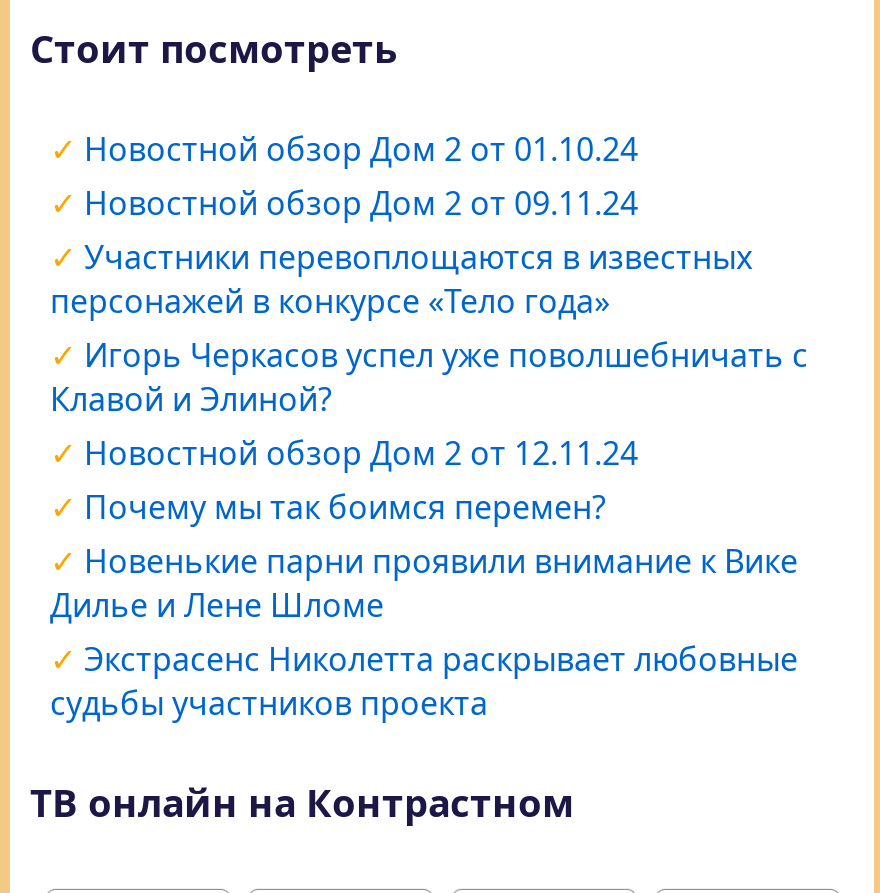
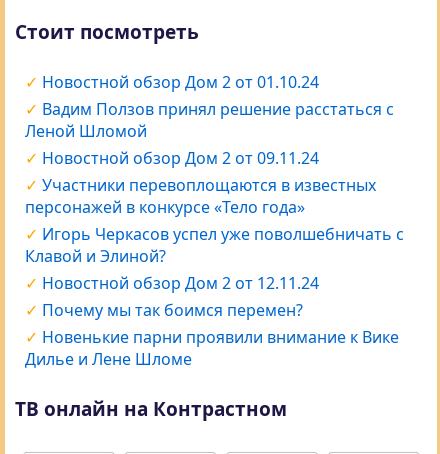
none -> [25,98,394,142] Вадим Ползов принял решение расстаться с | Леной Шломой
moved [50,181,808,627] -> [25,147,404,370]: Новостной обзор Дом 2 от 09.11.24 | Участники перевоплощаются в известных | персонажей в конкурсе «Тело года» | ... | Новенькие парни проявили внимание к Вике | Дилье и Лене Шломе
[50,637,798,725] Экстрасенс Николетта раскрывает любовные | судьбы участников проекта -> none

